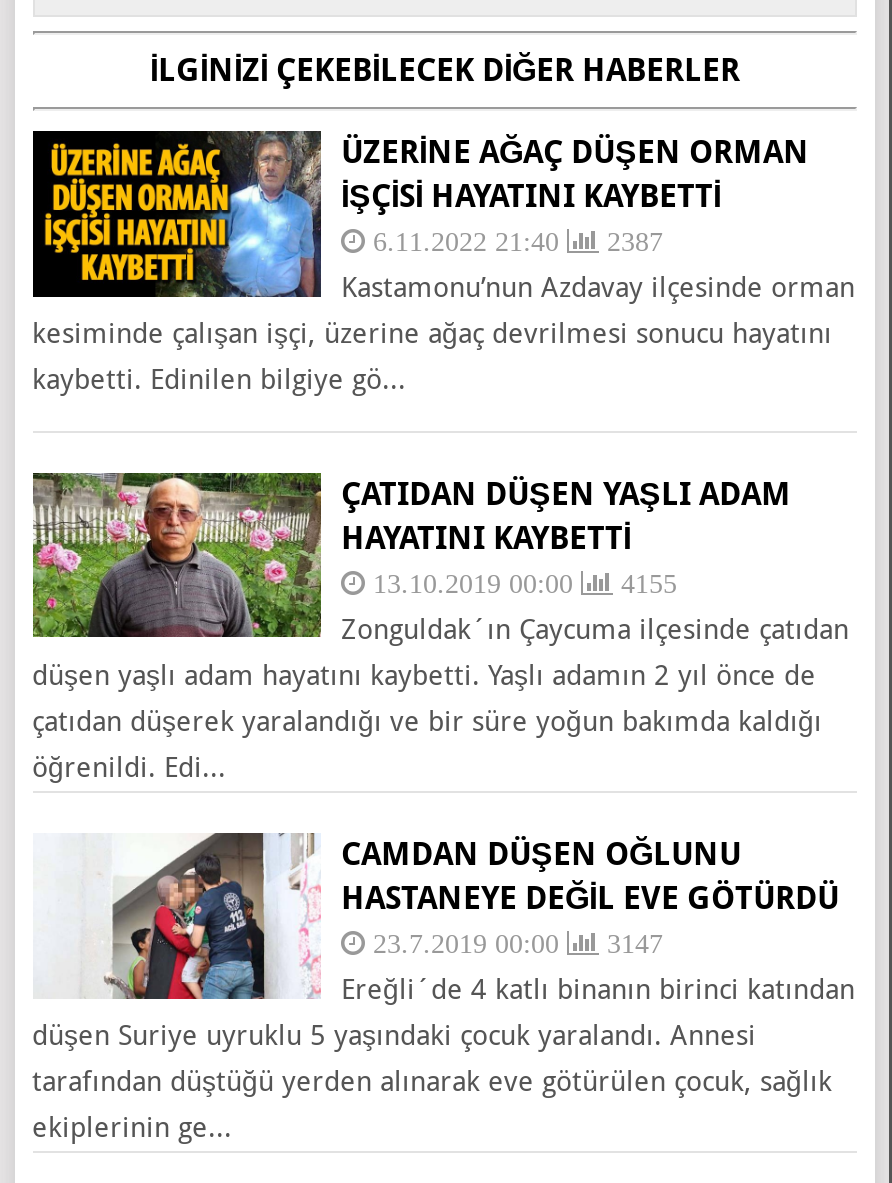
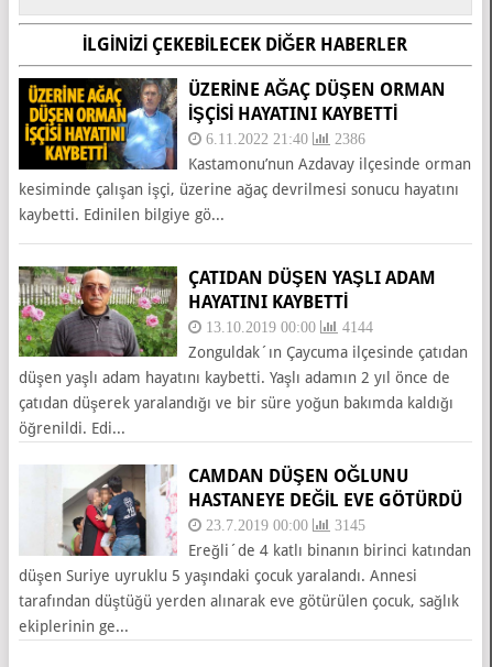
[365,228,663,256] 6.11.2022 21:40 2387 -> [201,131,365,147] 6.11.2022 21:40 2386
[365,570,677,598] 13.10.2019 00:00 4155 -> [201,320,373,335] 13.10.2019 00:00 4144
[365,930,663,958] 23.7.2019 00:00 3147 -> [201,518,365,533] 23.7.2019 00:00 3145

